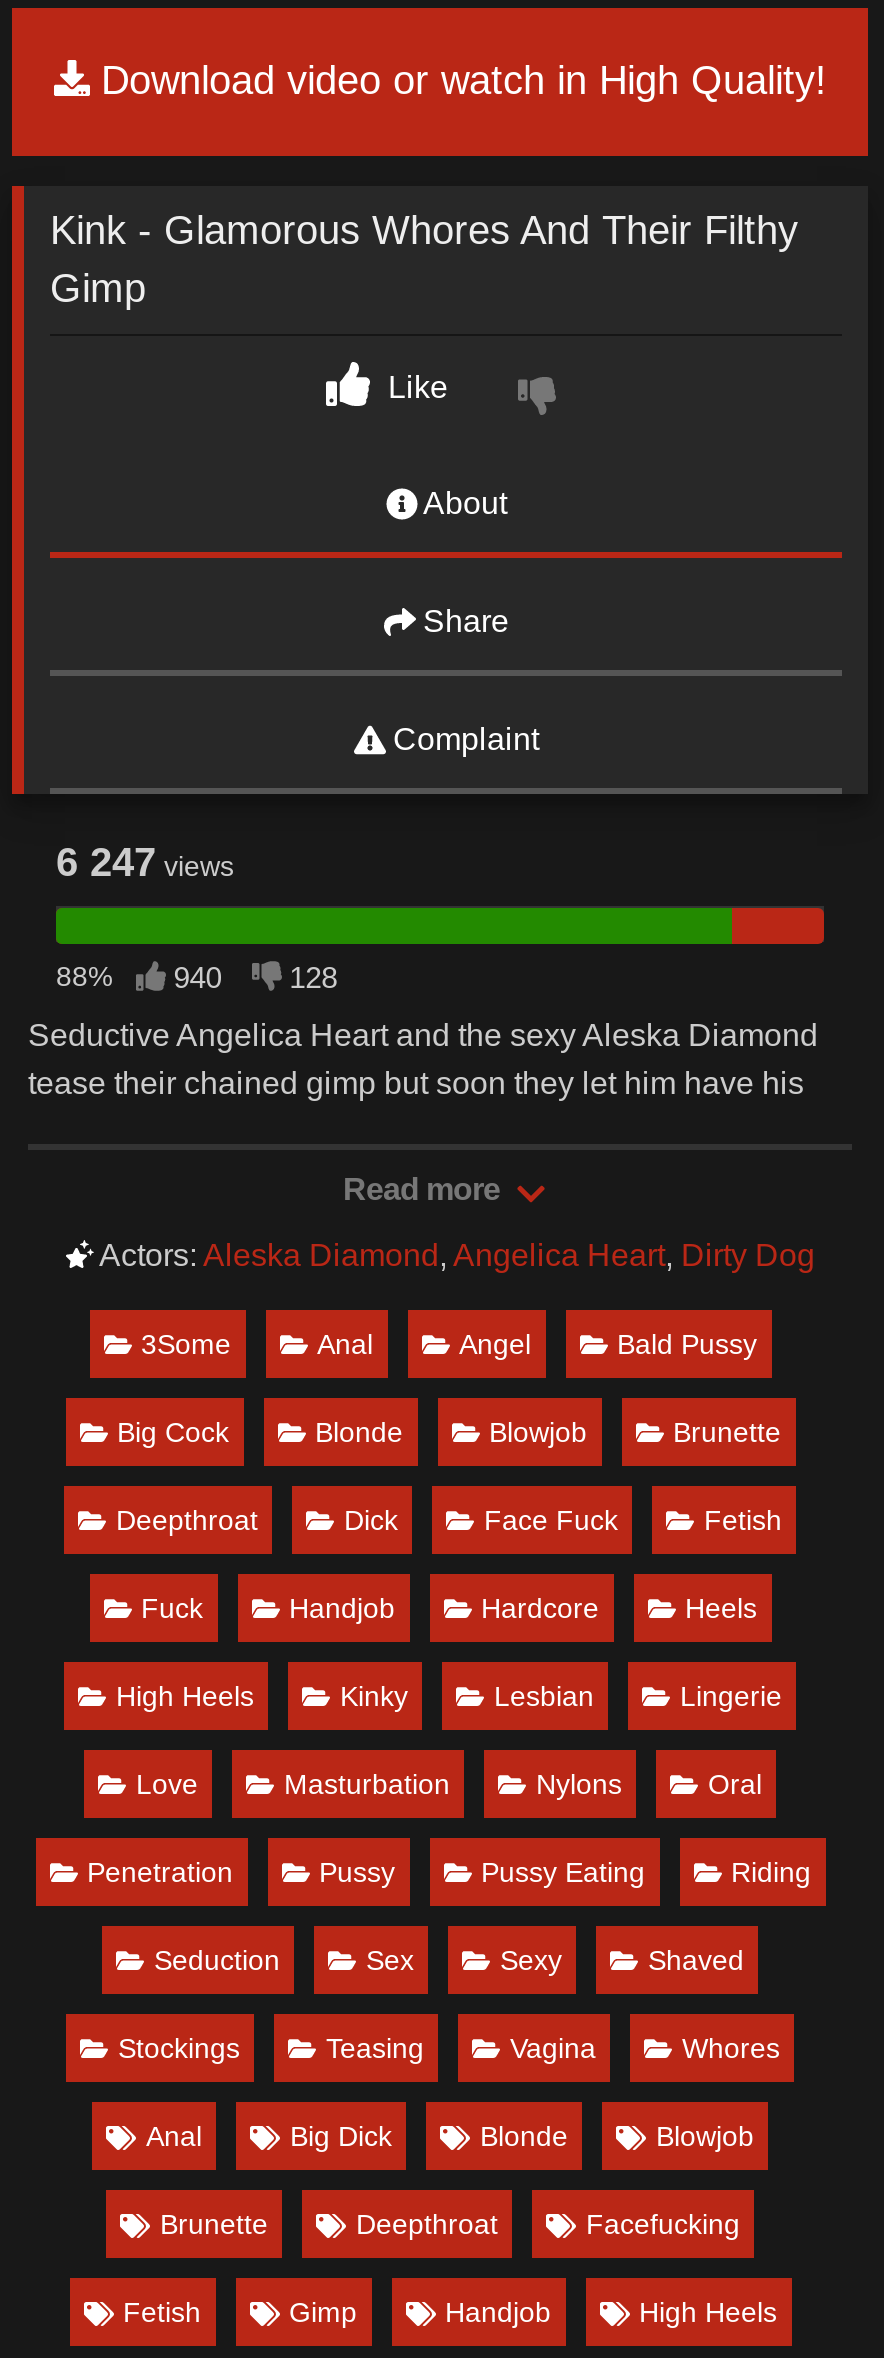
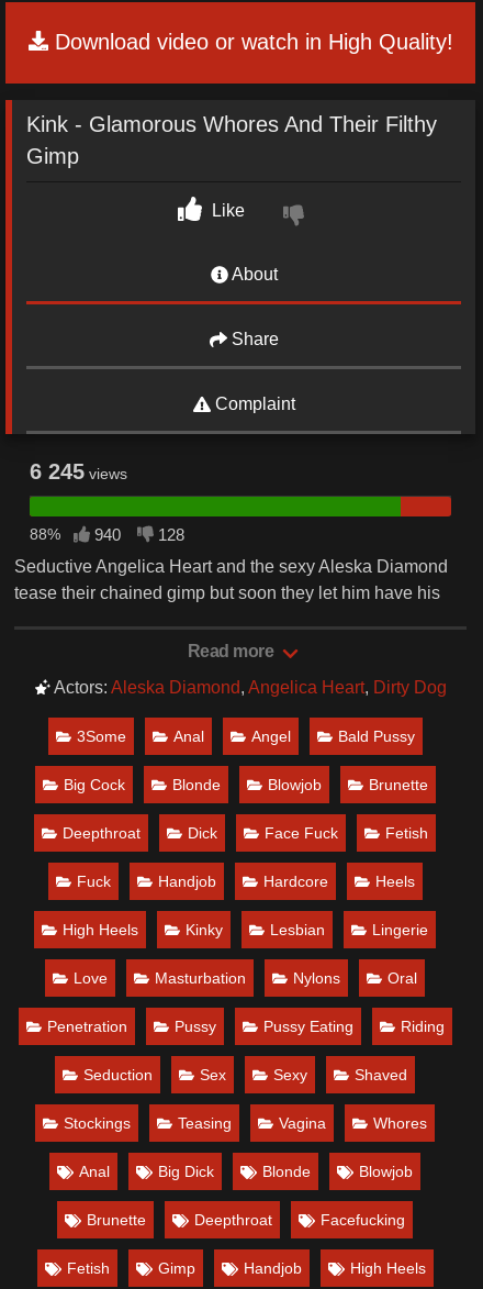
[56,839,234,883] 6 247 views -> [30,459,127,483] 6 245 views

